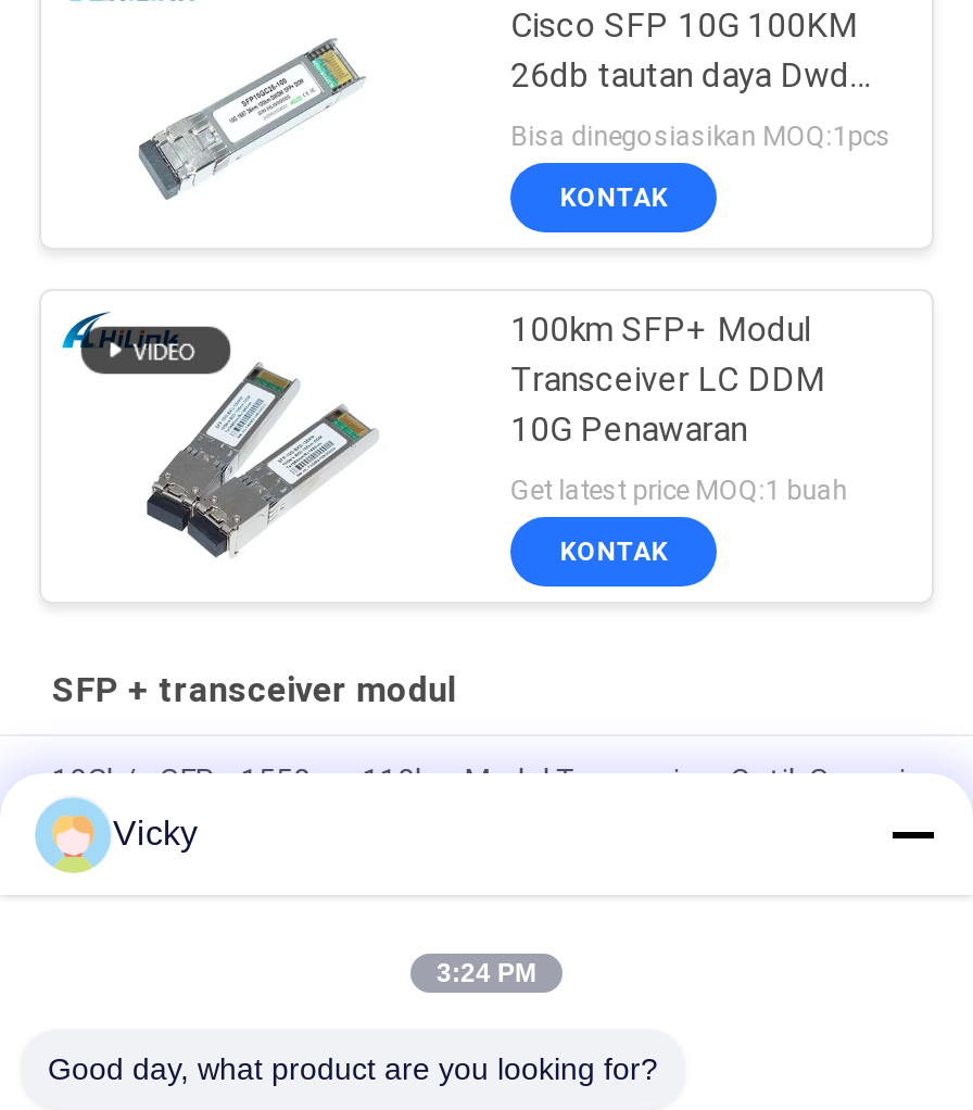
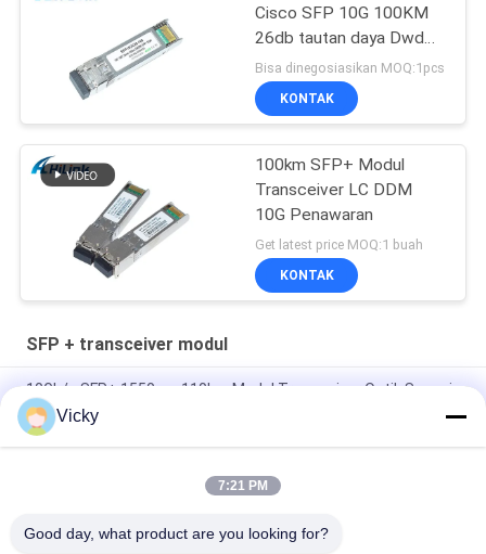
[437,958,536,988] 3:24 PM -> [218,478,268,493] 7:21 PM

